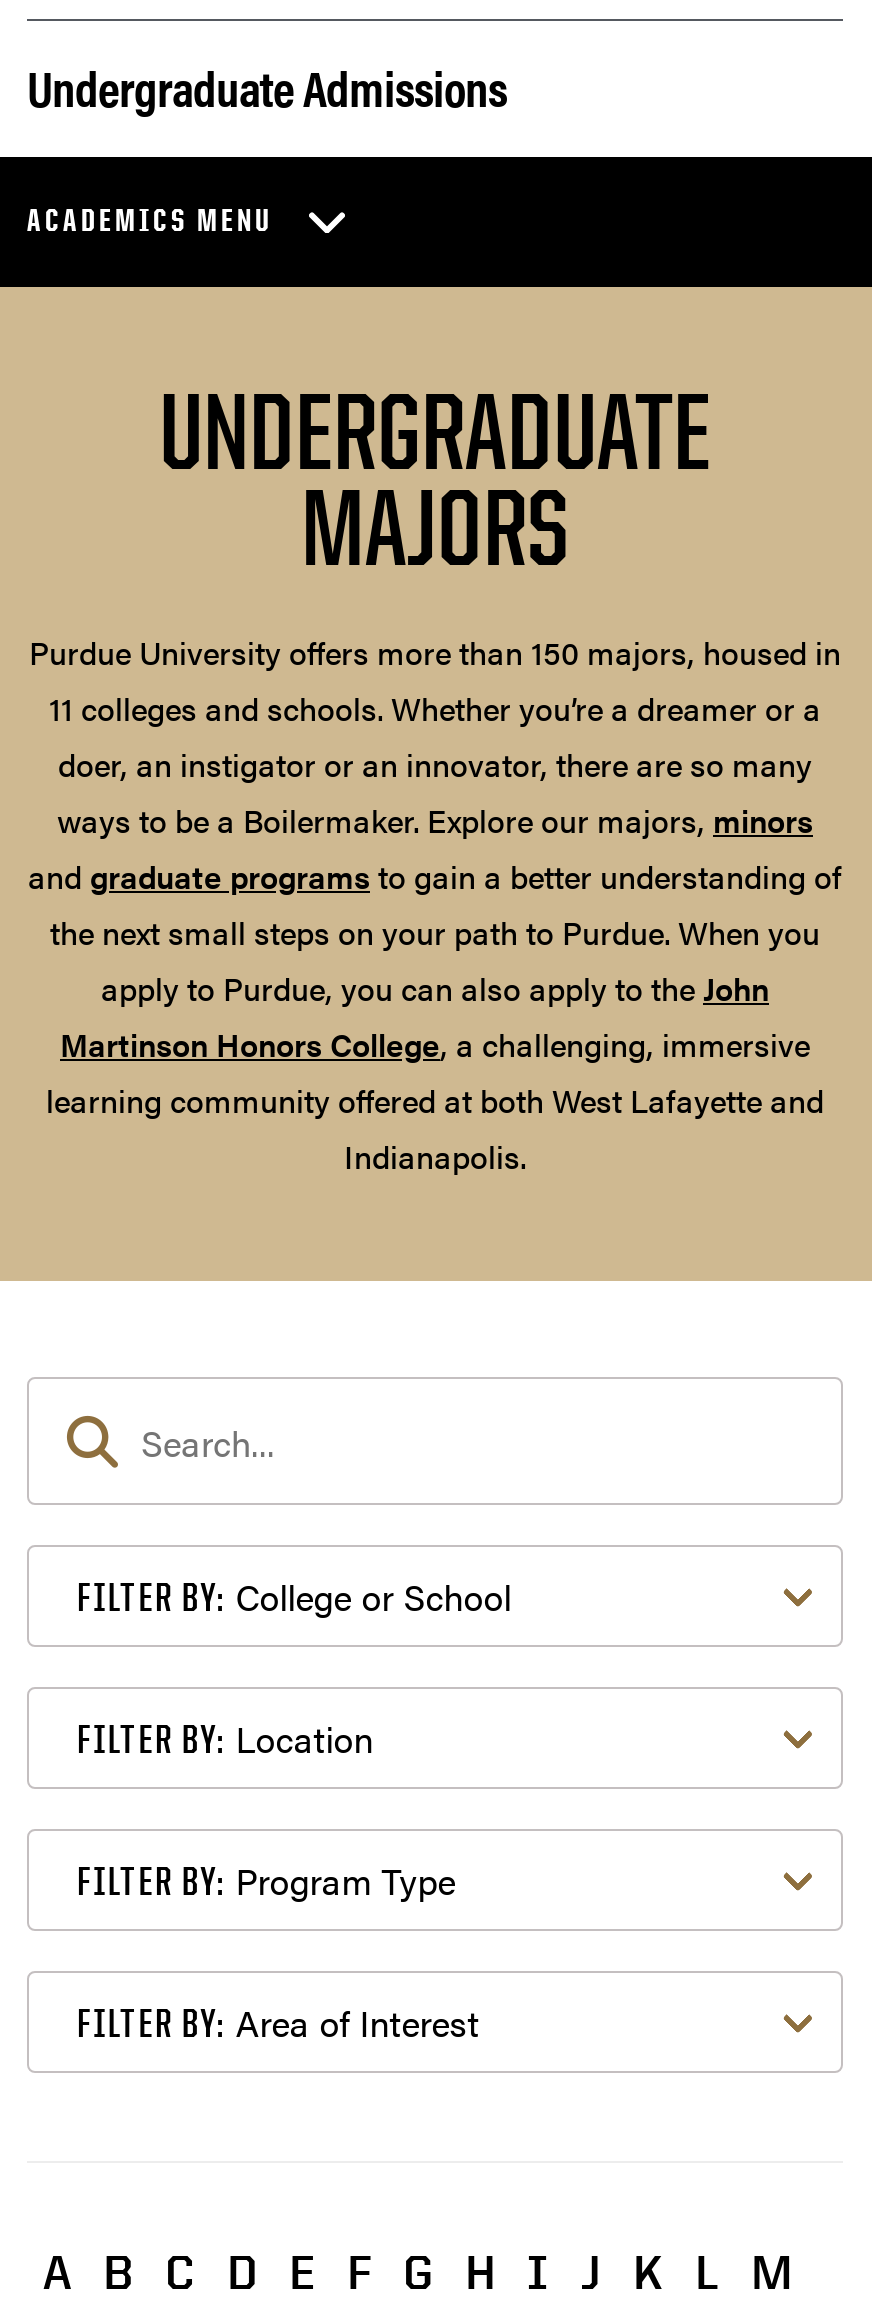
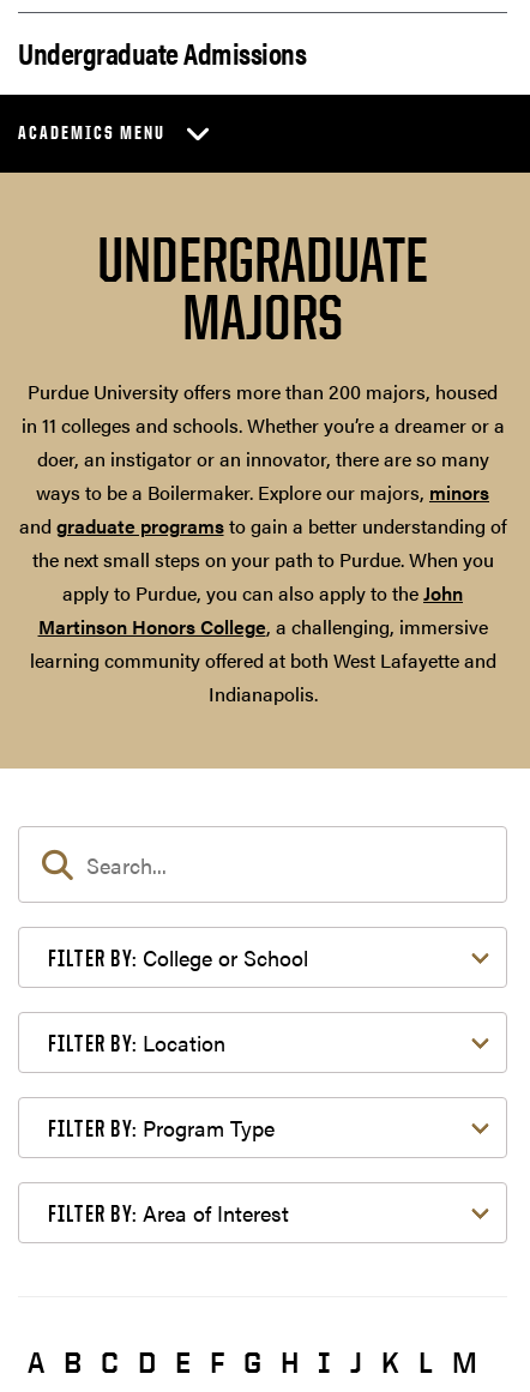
[29,629,841,731] Purdue University offers more than 150 majors, housed in | 11 colleges and schools. Whether you’re a dreamer or a -> [21,378,504,439] Purdue University offers more than 200 majors, housed | in 11 colleges and schools. Whether you’re a dreamer or a

